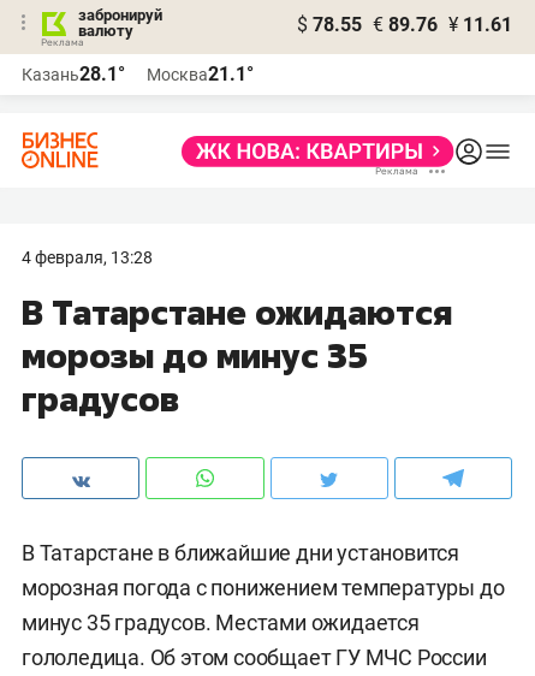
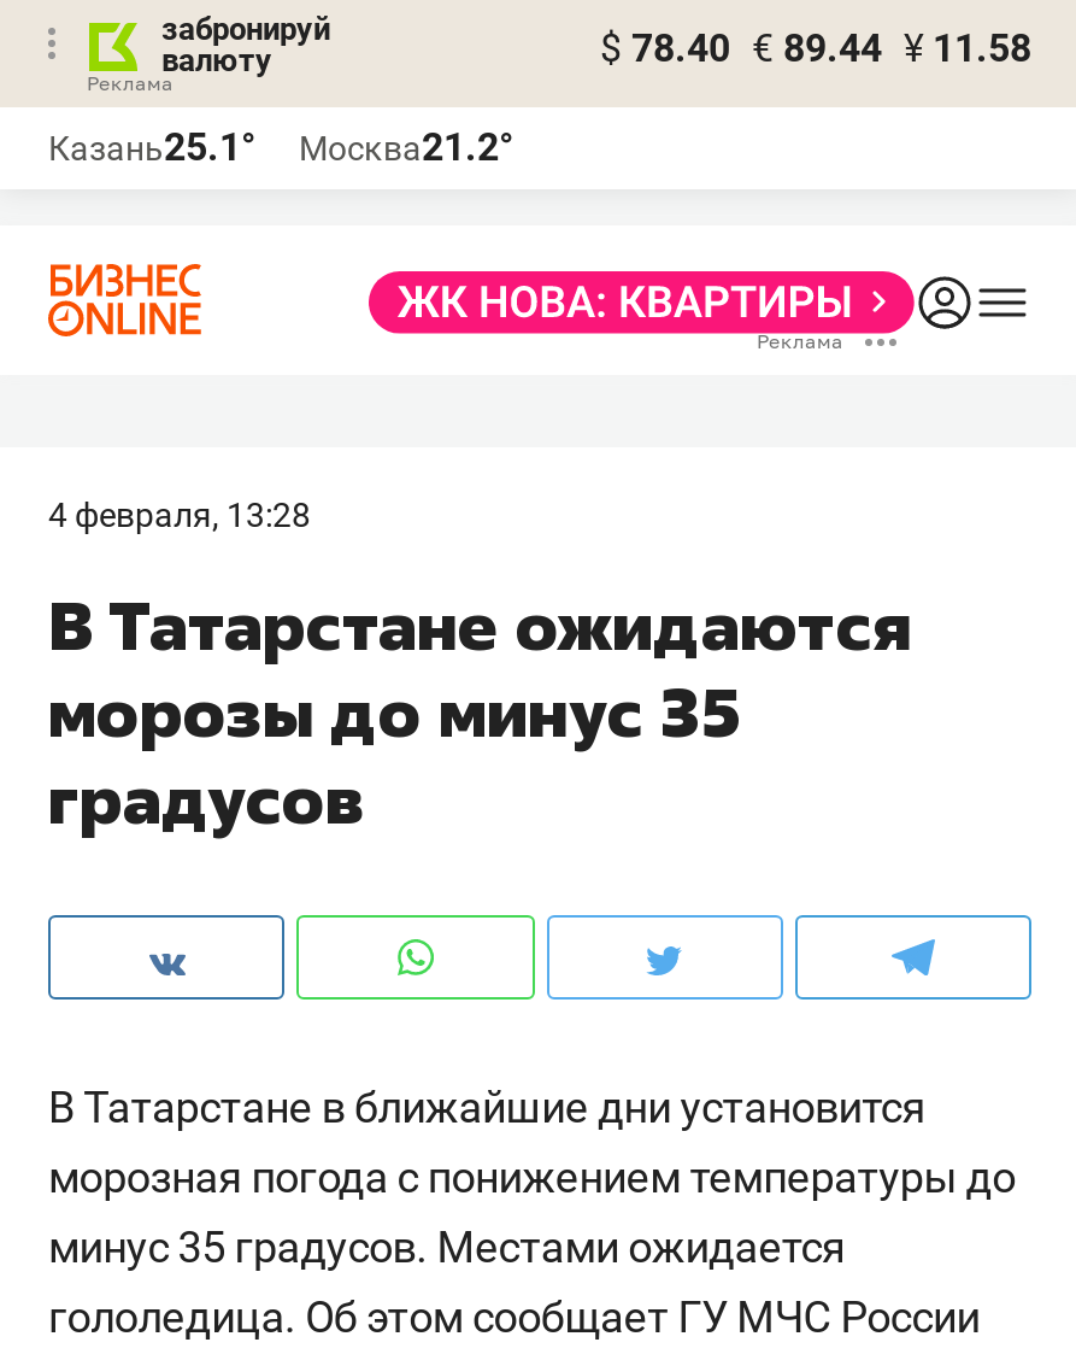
[297,13,512,36] $ 78.55 € 89.76 ¥ 11.61 -> [600,25,1031,71] $ 78.40 € 89.44 ¥ 11.58
[22,63,125,85] Казань28.1° -> [48,124,255,170] Казань25.1°
[147,63,254,85] Москва21.1° -> [299,124,513,170] Москва21.2°

